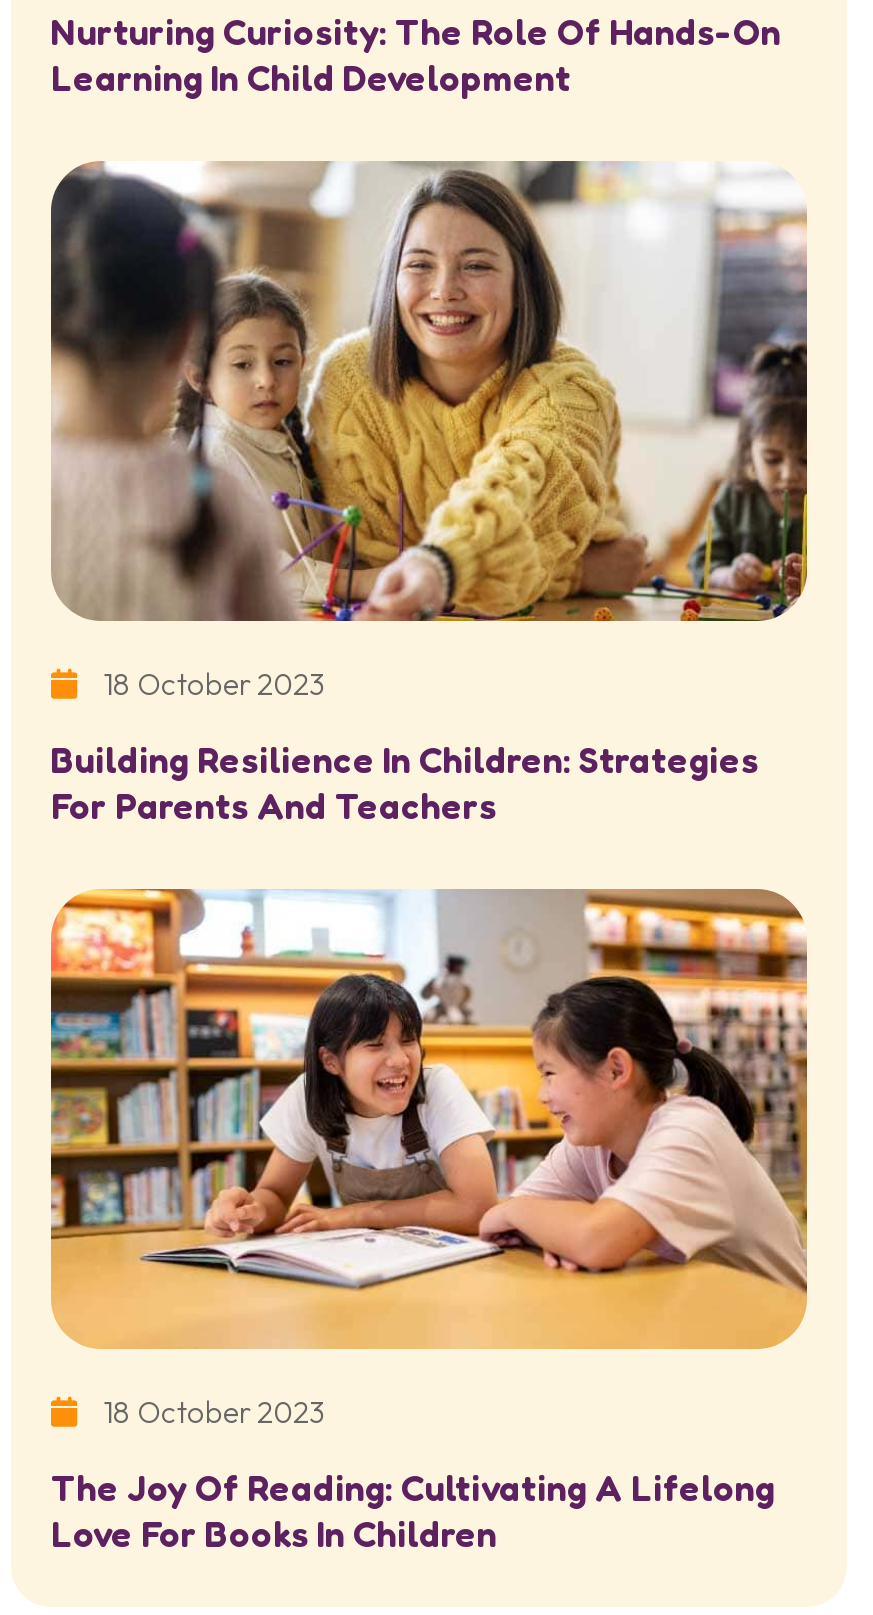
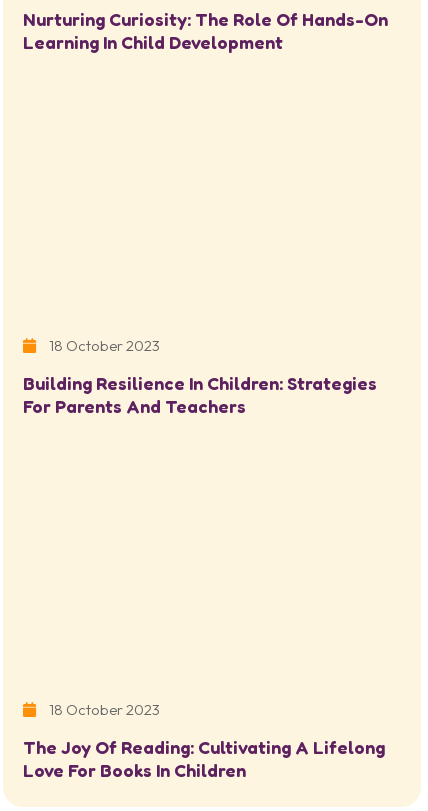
[49,159,809,623] [image] -> none
[49,887,809,1351] [image] -> none

